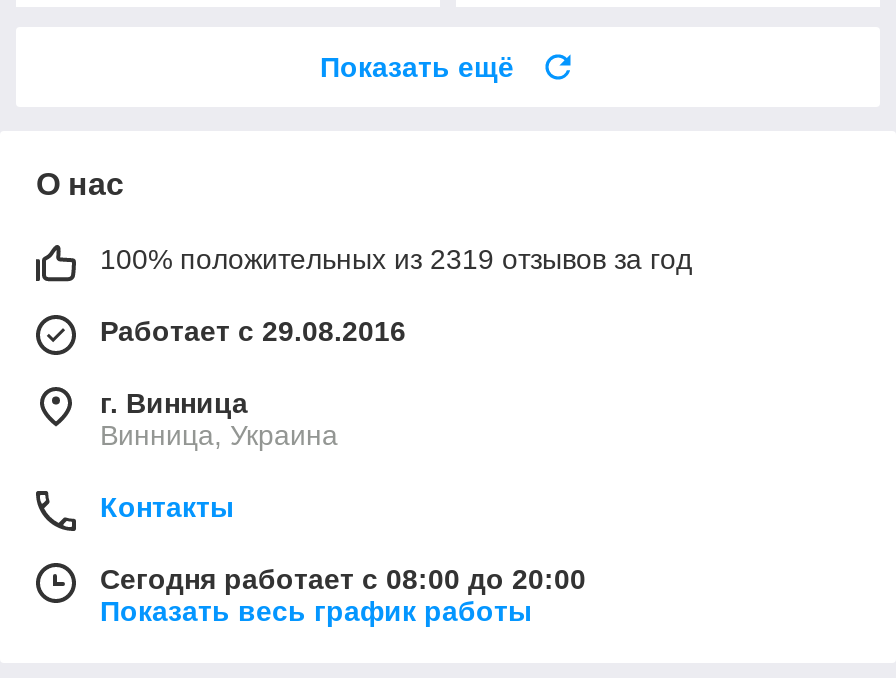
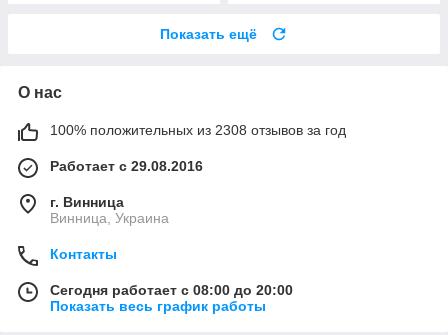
[100,244,692,276] 100% положительных из 2319 отзывов за год -> [50,122,346,138] 100% положительных из 2308 отзывов за год

